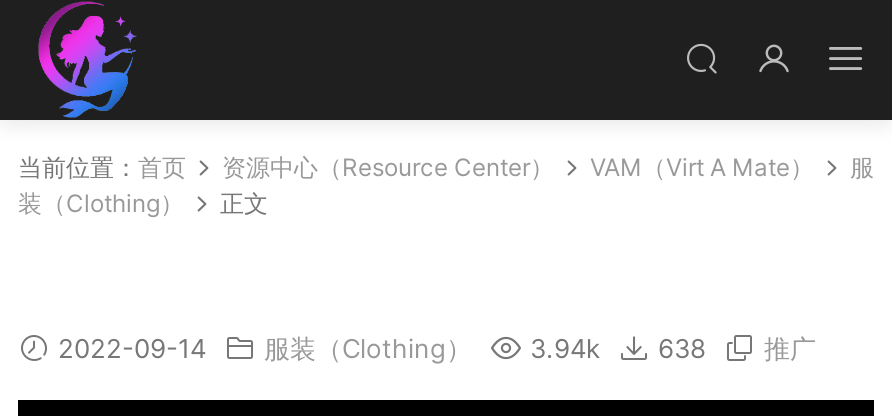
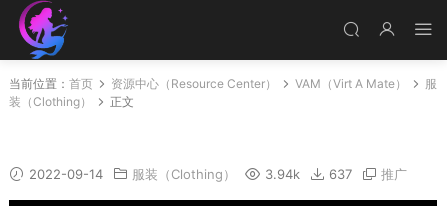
[50,332,816,364] 2022-09-14 服装（Clothing） 3.94k 638 推广 -> [25,166,407,182] 2022-09-14 服装（Clothing） 3.94k 637 推广

